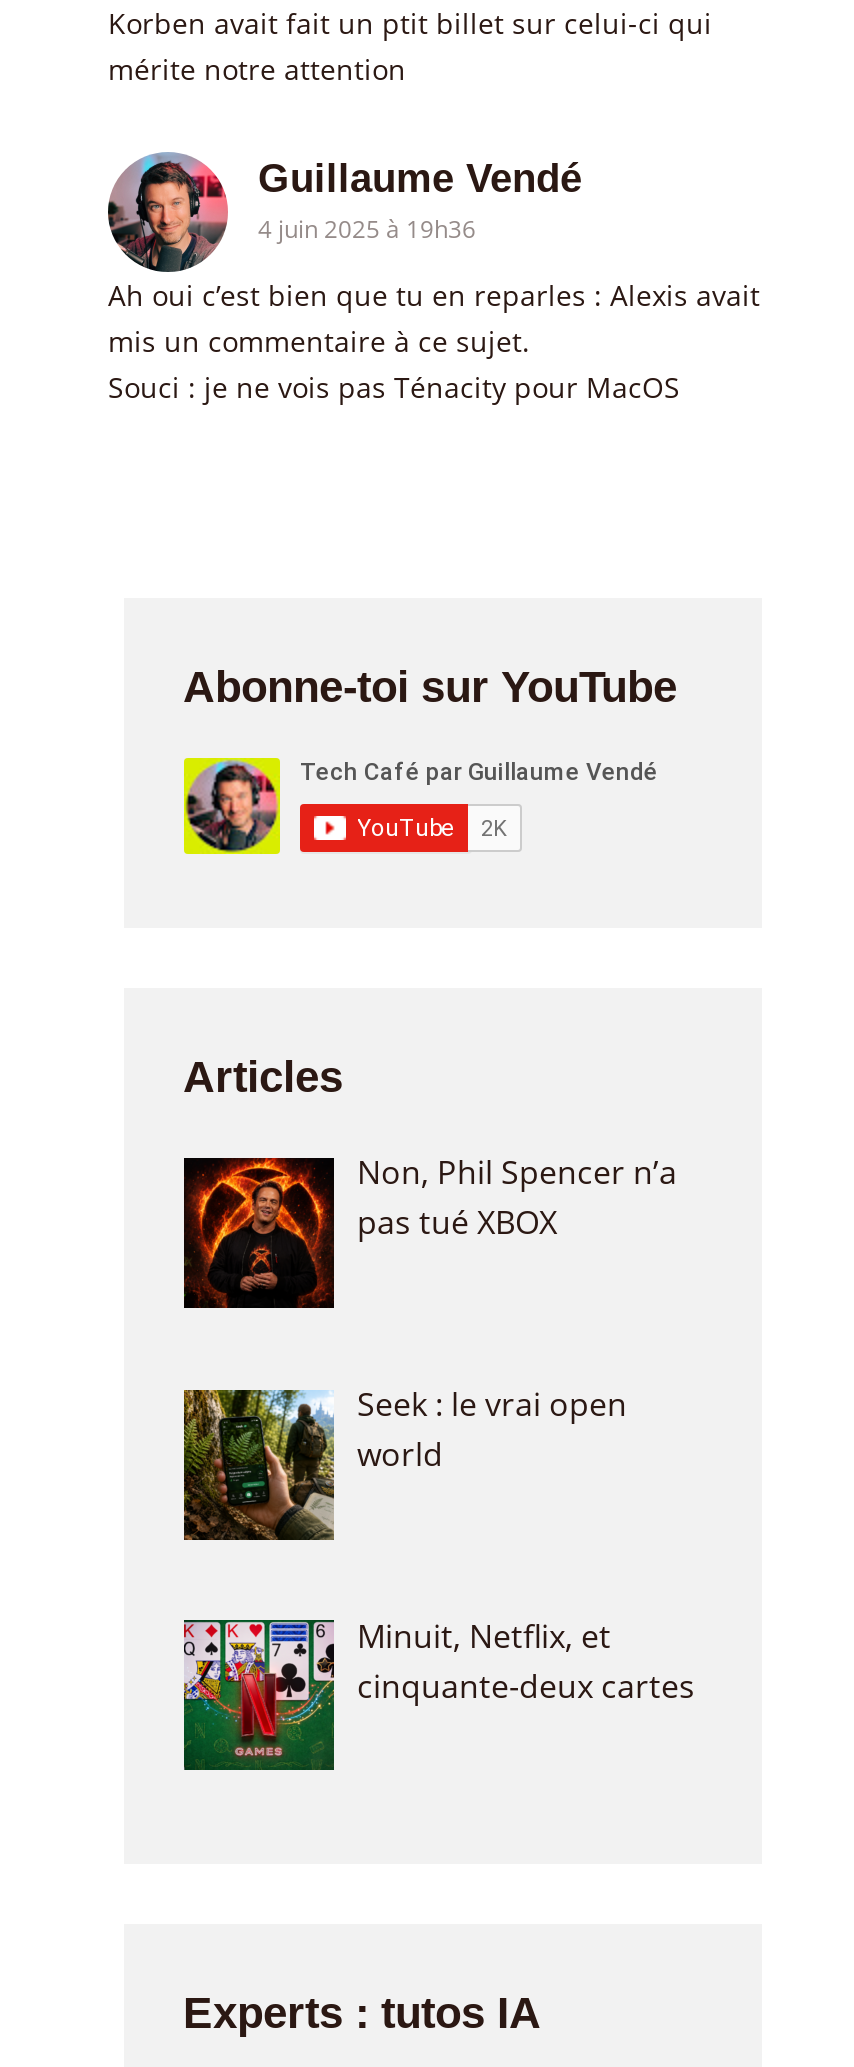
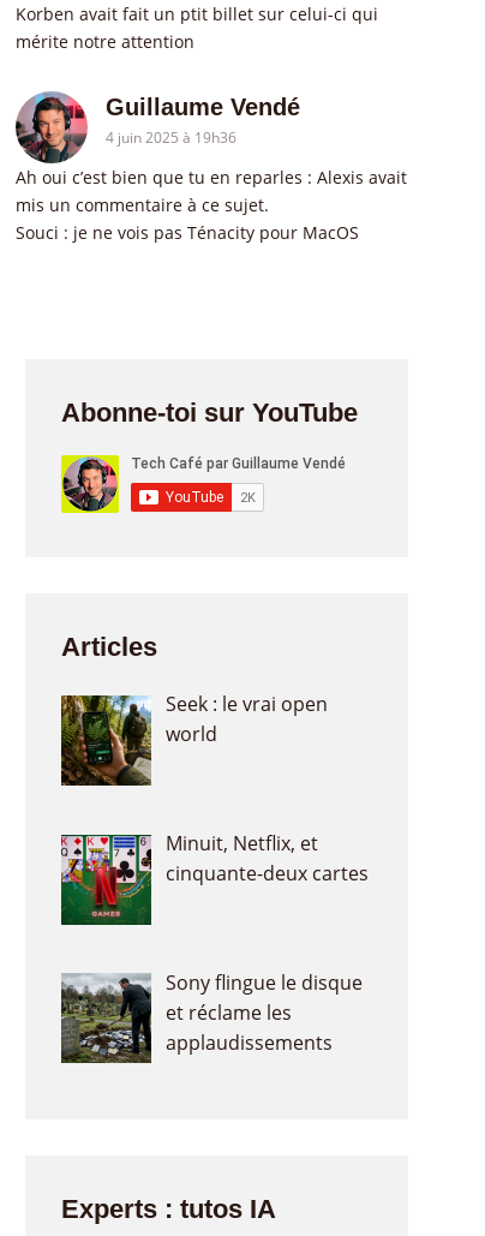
[182,1150,677,1310] [image] | Non, Phil Spencer n’a | pas tué XBOX -> none
moved [180,1382,695,1707] -> [59,691,368,886]: [image] | Seek : le vrai open | world | Minuit, Netflix, et | cinquante-deux cartes
none -> [60,969,362,1064] [image] | Sony flingue le disque | et réclame les | applaudissements

